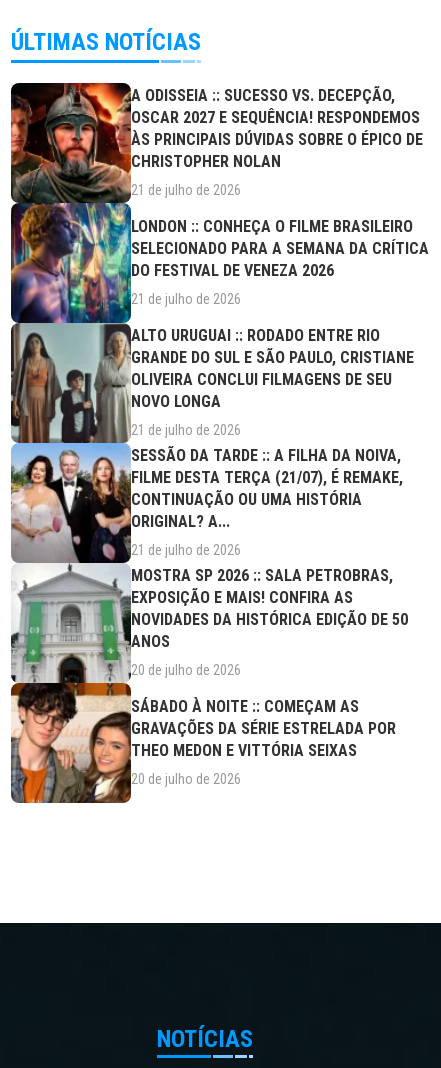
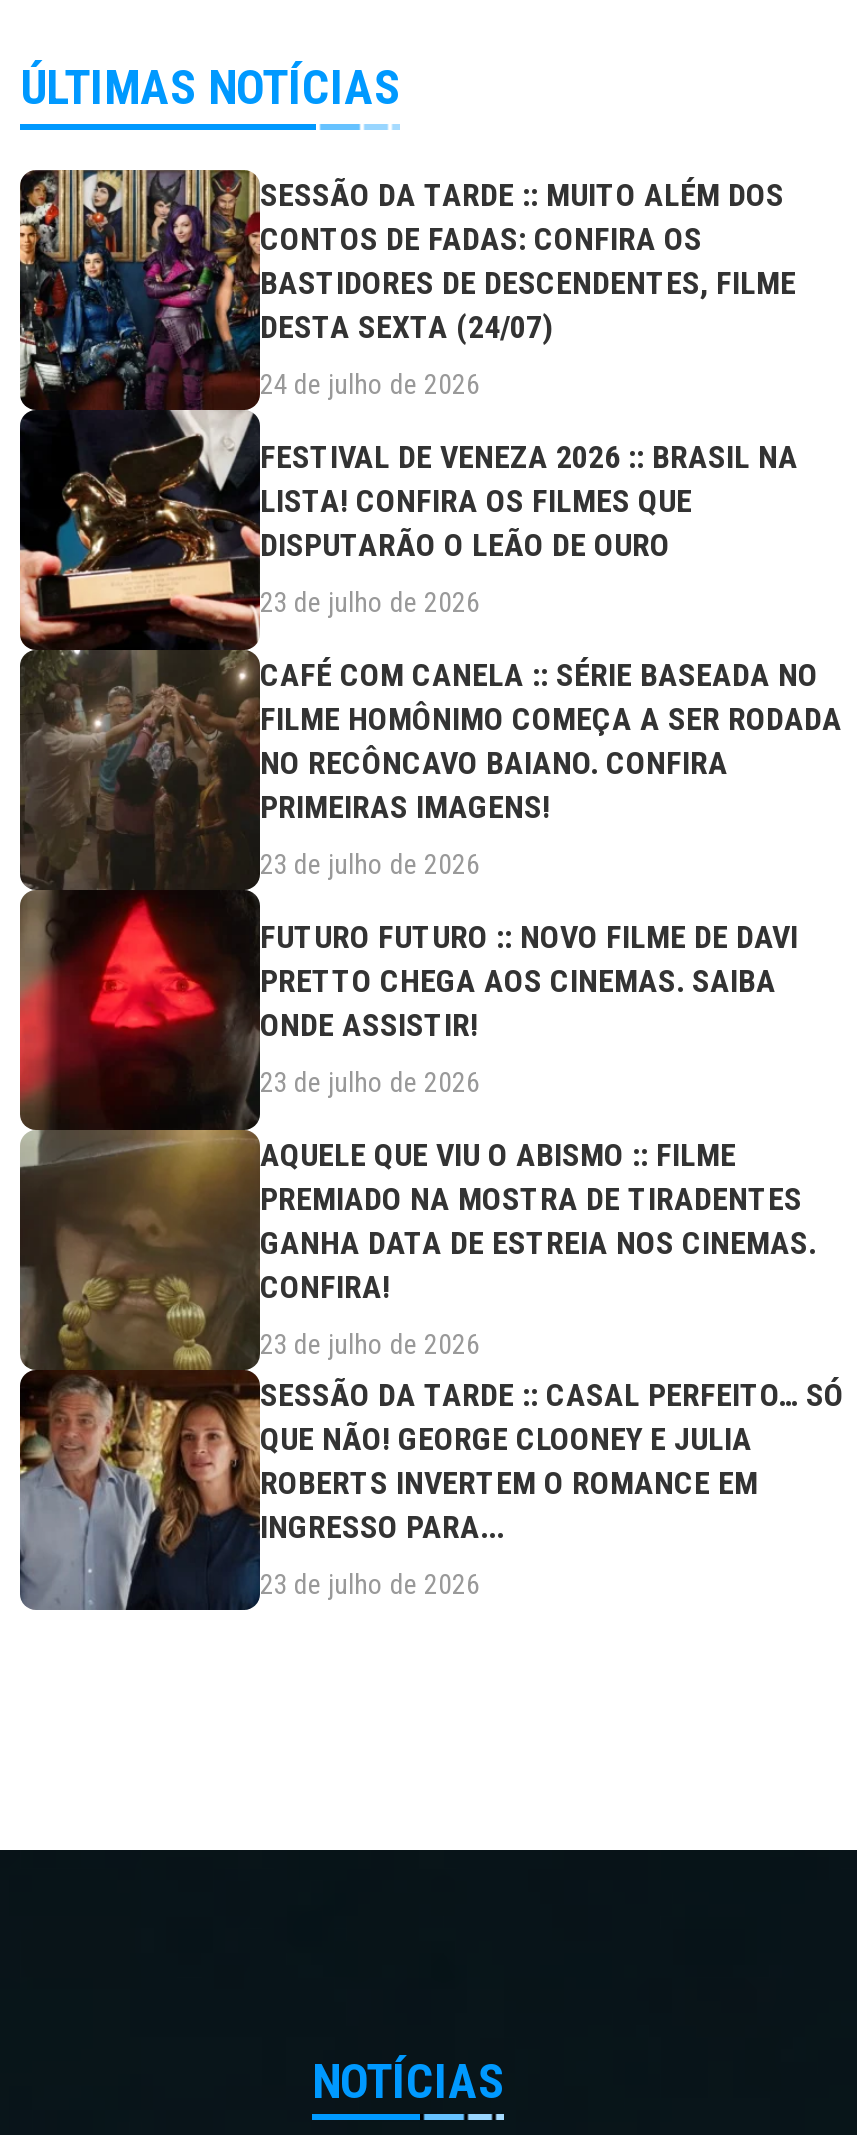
[10,82,429,804] [image] | A ODISSEIA :: SUCESSO VS. DECEPÇÃO, | OSCAR 2027 E SEQUÊNCIA! RESPONDEMOS | ÀS PRINCIPAIS DÚVIDAS SOBRE O ÉPICO DE | CHRISTOPHER NOLAN | 21 de julho de 2026 | LONDON :: CONHEÇA O FILME BRASILEIRO | SELECIONADO PARA A SEMANA DA CRÍTICA | DO FESTIVAL DE VENEZA 2026 | 21 de julho de 2026 | ALTO URUGUAI :: RODADO ENTRE RIO | GRANDE DO SUL E SÃO PAULO, CRISTIANE | OLIVEIRA CONCLUI FILMAGENS DE SEU | NOVO LONGA | 21 de julho de 2026 | SESSÃO DA TARDE :: A FILHA DA NOIVA, | FILME DESTA TERÇA (21/07), É REMAKE, | CONTINUAÇÃO OU UMA HISTÓRIA | ORIGINAL? A... | 21 de julho de 2026 | MOSTRA SP 2026 :: SALA PETROBRAS, | EXPOSIÇÃO E MAIS! CONFIRA AS | NOVIDADES DA HISTÓRICA EDIÇÃO DE 50 | ANOS | 20 de julho de 2026 | SÁBADO À NOITE :: COMEÇAM AS | GRAVAÇÕES DA SÉRIE ESTRELADA POR | THEO MEDON E VITTÓRIA SEIXAS | 20 de julho de 2026 -> [18,168,844,1612] [image] | SESSÃO DA TARDE :: MUITO ALÉM DOS | CONTOS DE FADAS: CONFIRA OS | BASTIDORES DE DESCENDENTES, FILME | DESTA SEXTA (24/07) | 24 de julho de 2026 | FESTIVAL DE VENEZA 2026 :: BRASIL NA | LISTA! CONFIRA OS FILMES QUE | DISPUTARÃO O LEÃO DE OURO | 23 de julho de 2026 | CAFÉ COM CANELA :: SÉRIE BASEADA NO | FILME HOMÔNIMO COMEÇA A SER RODADA | NO RECÔNCAVO BAIANO. CONFIRA | PRIMEIRAS IMAGENS! | 23 de julho de 2026 | FUTURO FUTURO :: NOVO FILME DE DAVI | PRETTO CHEGA AOS CINEMAS. SAIBA | ONDE ASSISTIR! | 23 de julho de 2026 | AQUELE QUE VIU O ABISMO :: FILME | PREMIADO NA MOSTRA DE TIRADENTES | GANHA DATA DE ESTREIA NOS CINEMAS. | CONFIRA! | 23 de julho de 2026 | SESSÃO DA TARDE :: CASAL PERFEITO… SÓ | QUE NÃO! GEORGE CLOONEY E JULIA | ROBERTS INVERTEM O ROMANCE EM | INGRESSO PARA... | 23 de julho de 2026

